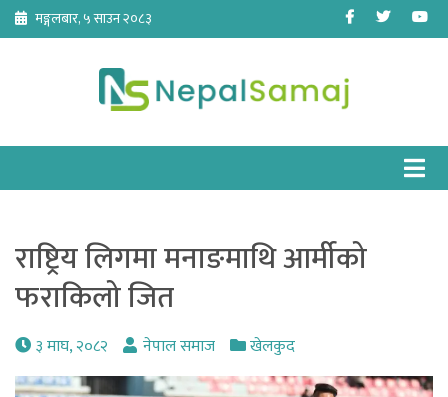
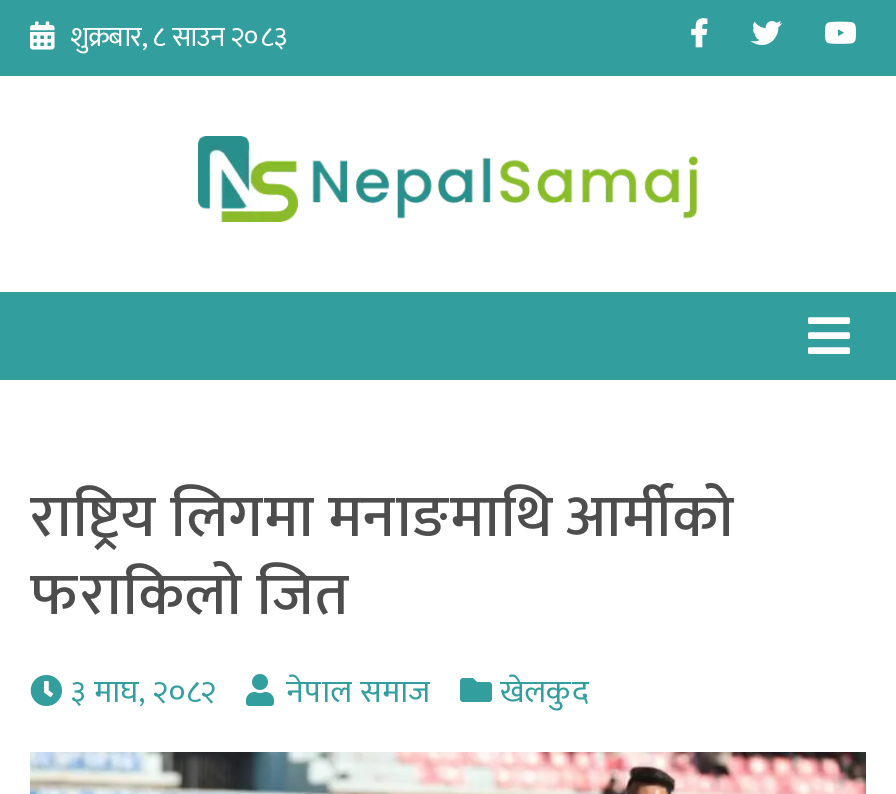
[35,7,152,30] मङ्गलबार, ५ साउन २०८३ -> [70,14,288,60] शुक्रबार, ८ साउन २०८३

